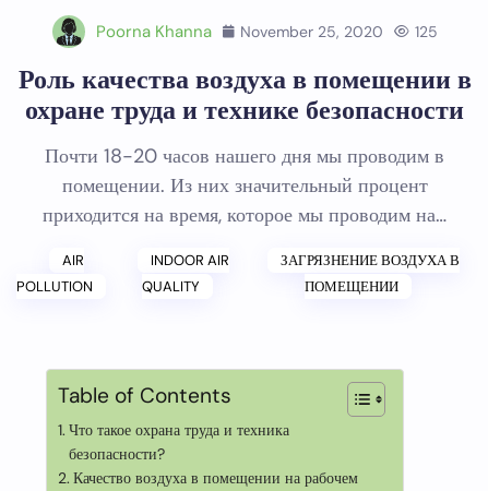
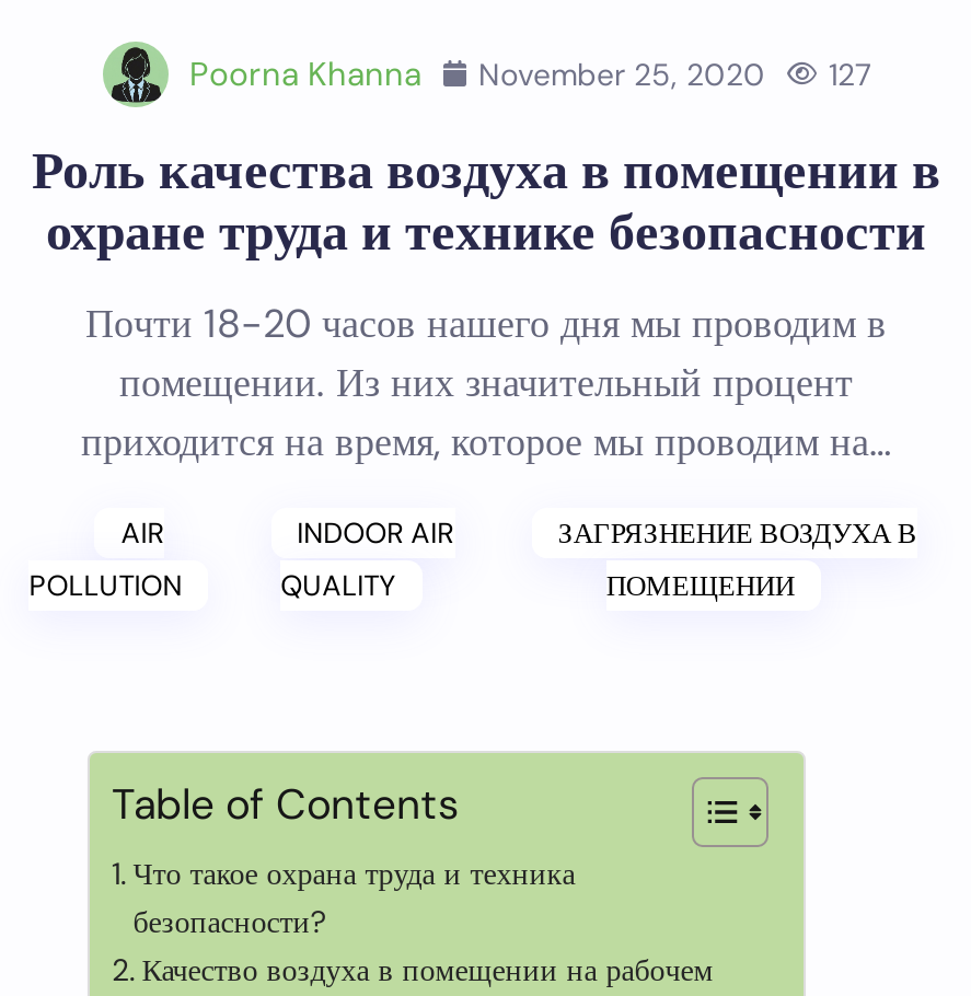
[96,21,437,43] Poorna Khanna November 25, 2020 125 -> [189,53,870,96] Poorna Khanna November 25, 2020 127

